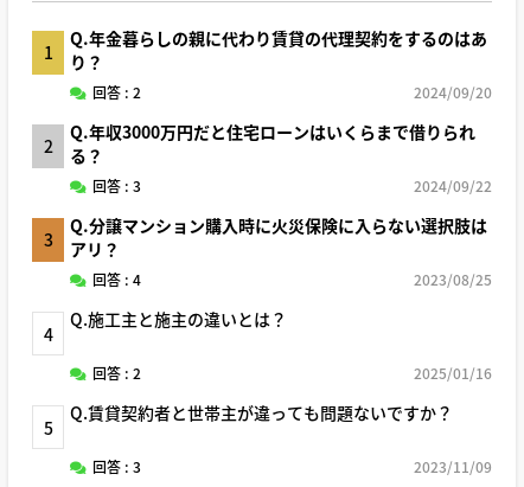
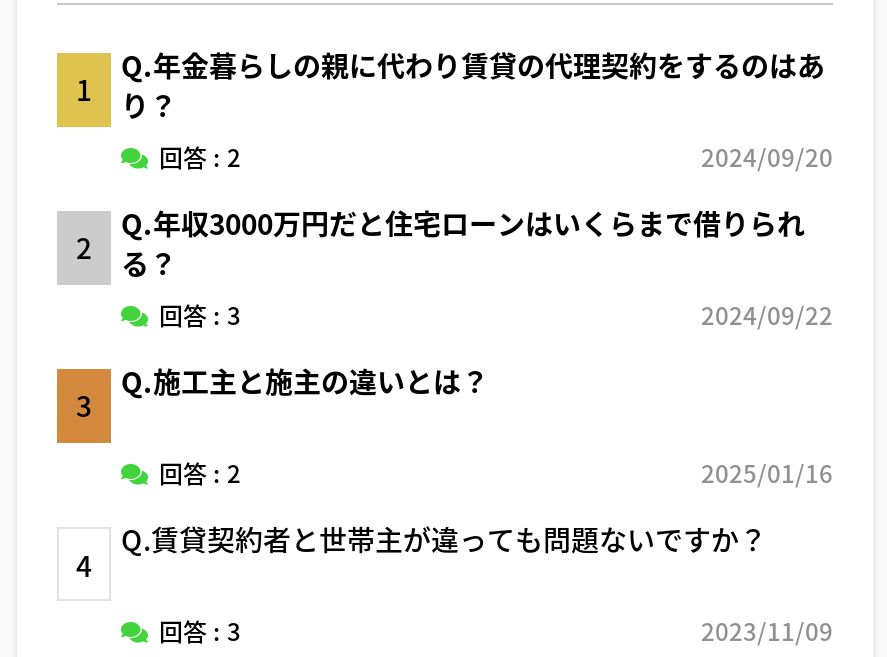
[43,213,492,346] Q.分譲マンション購入時に火災保険に入らない選択肢は | アリ？ | 回答 : 4 | 2023/08/25 | 4 -> none
[43,416,53,440] 5 -> [76,544,92,584] 4

